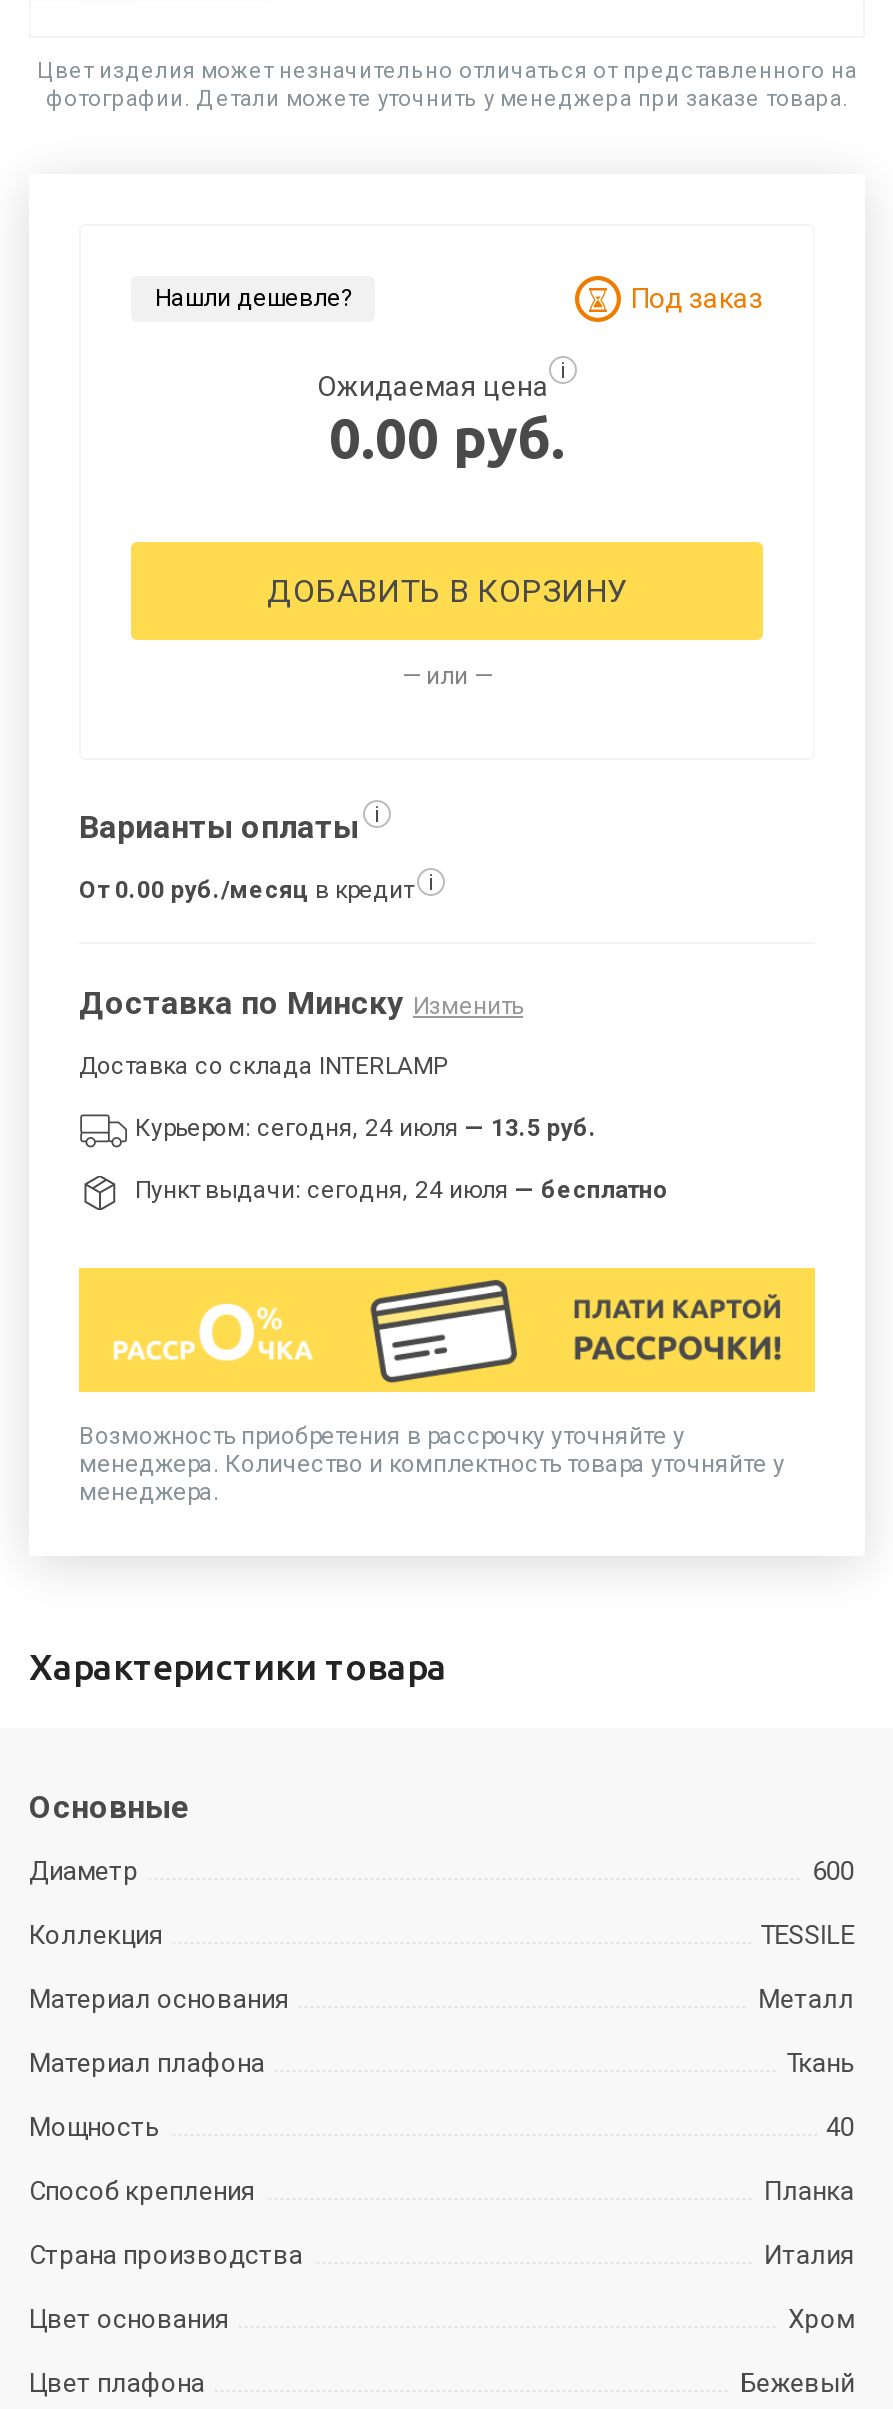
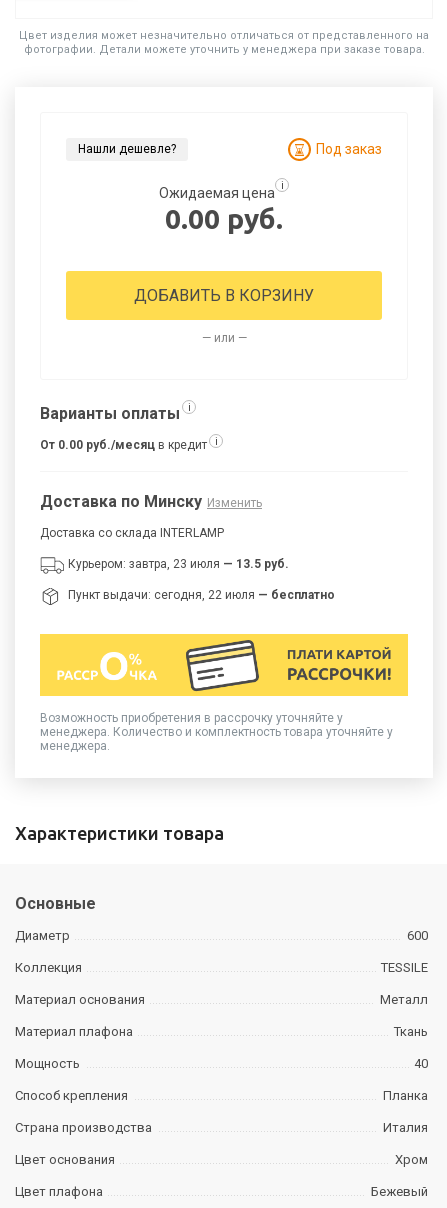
[135,1113,597,1141] Курьером: сегодня, 24 июля — 13.5 руб. -> [68,557,289,571] Курьером: завтра, 23 июля — 13.5 руб.
[135,1175,669,1203] Пункт выдачи: сегодня, 24 июля — бесплатно -> [68,588,335,602] Пункт выдачи: сегодня, 22 июля — бесплатно

